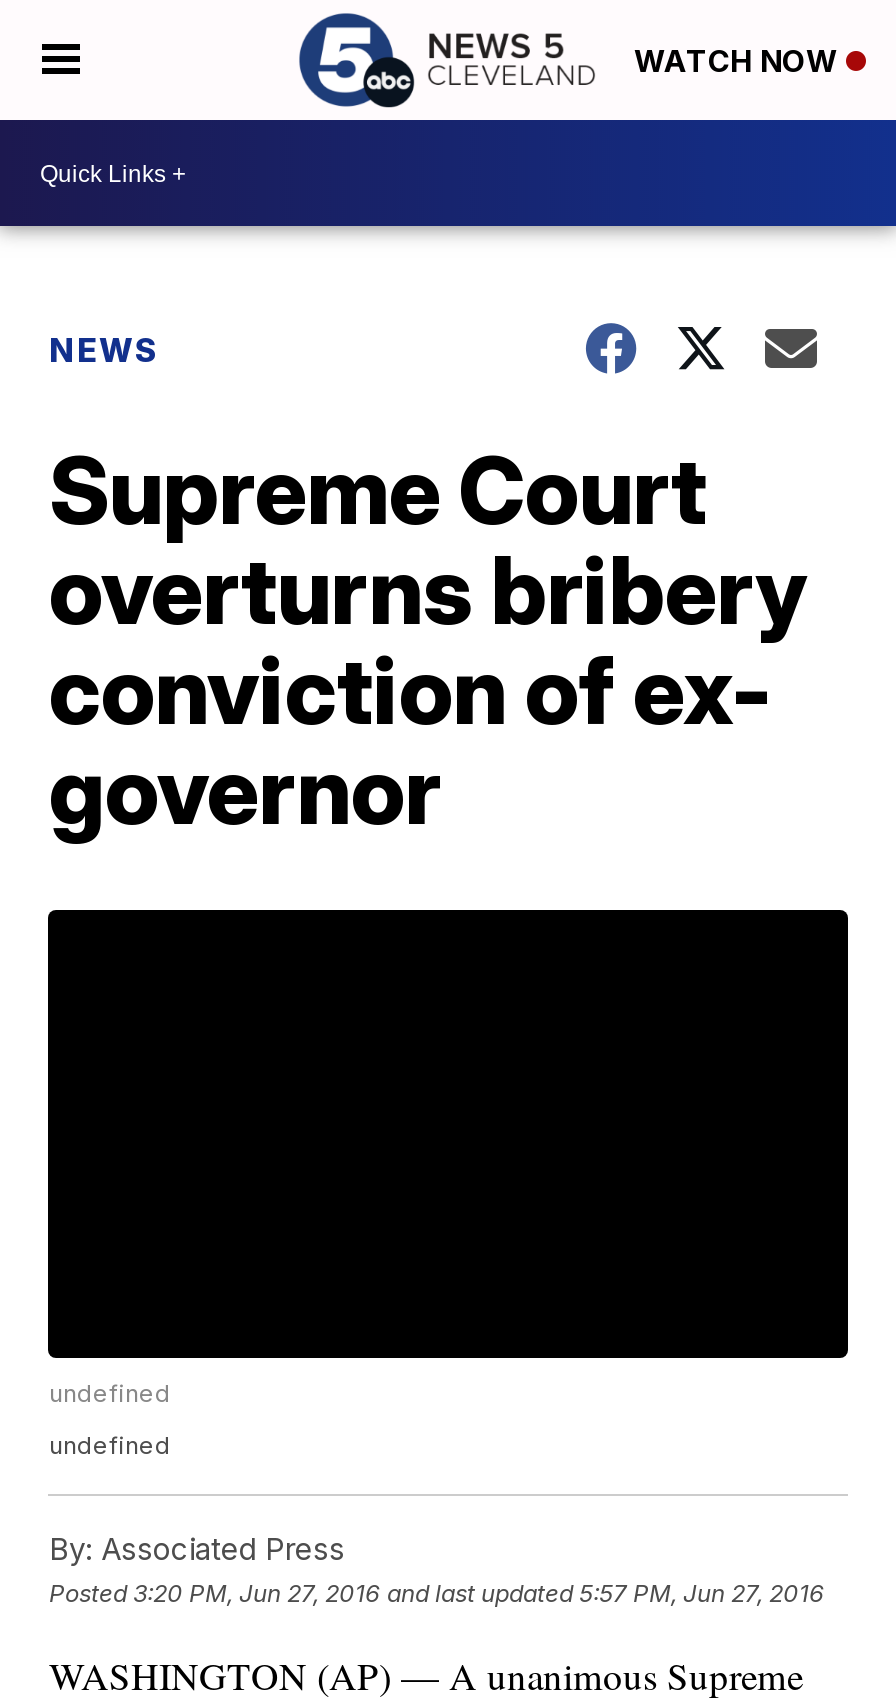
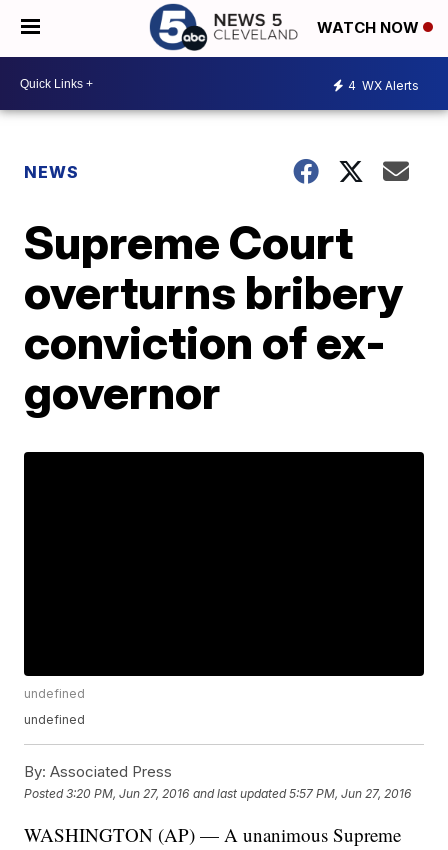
none -> [348,77,419,92] 4 WX Alerts

